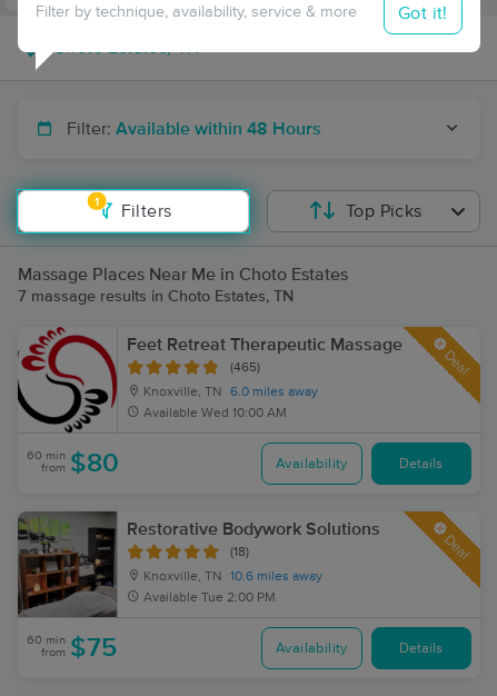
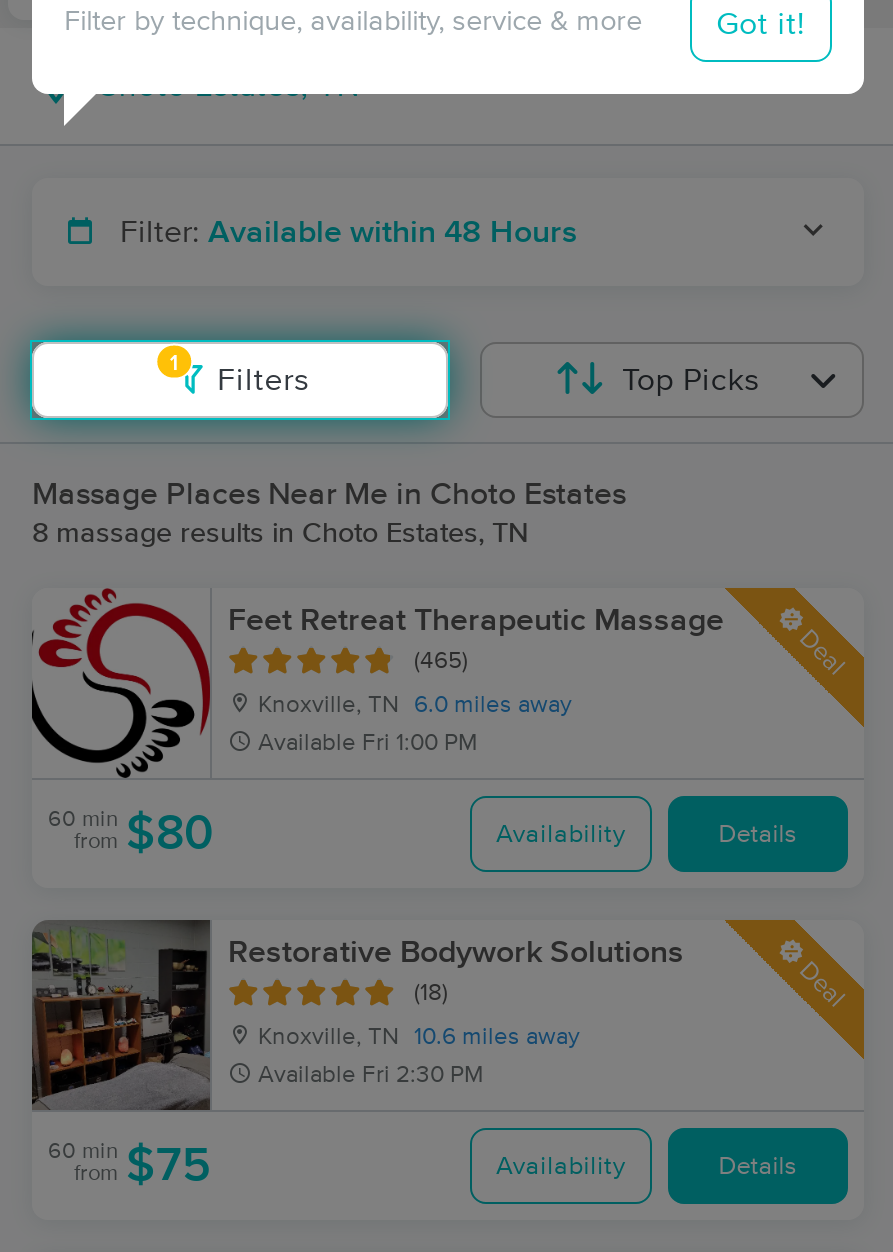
[18,289,294,305] 7 massage results in Choto Estates, TN -> [32,520,528,548] 8 massage results in Choto Estates, TN
[143,407,287,420] Available Wed 10:00 AM -> [258,732,478,756] Available Fri 1:00 PM
[143,591,276,605] Available Tue 2:00 PM -> [258,1064,484,1088] Available Fri 2:30 PM

